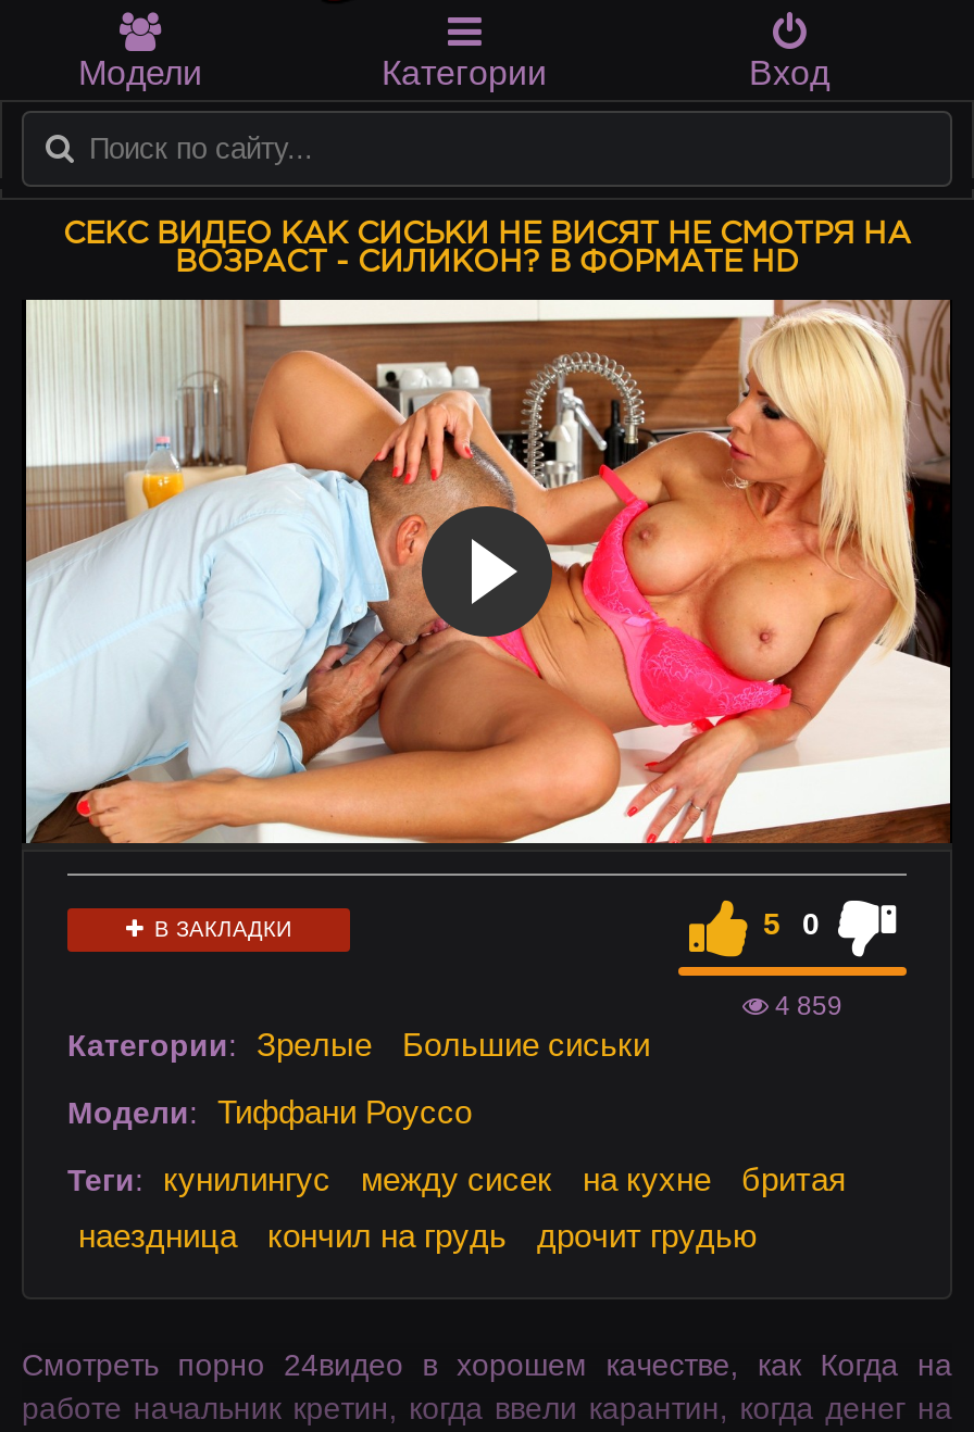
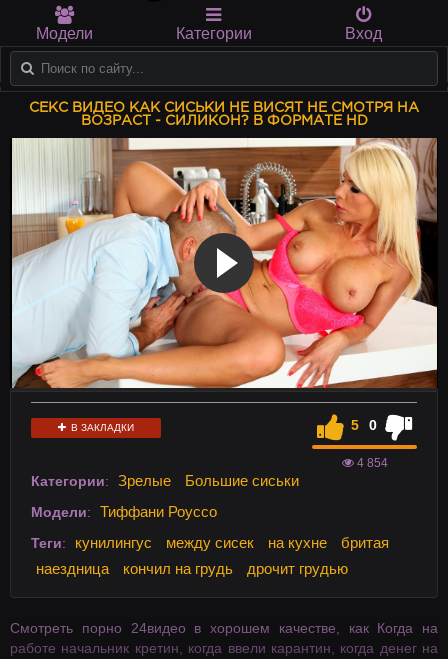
[769,990,842,1020] 4 859 -> [353,456,387,470] 4 854

